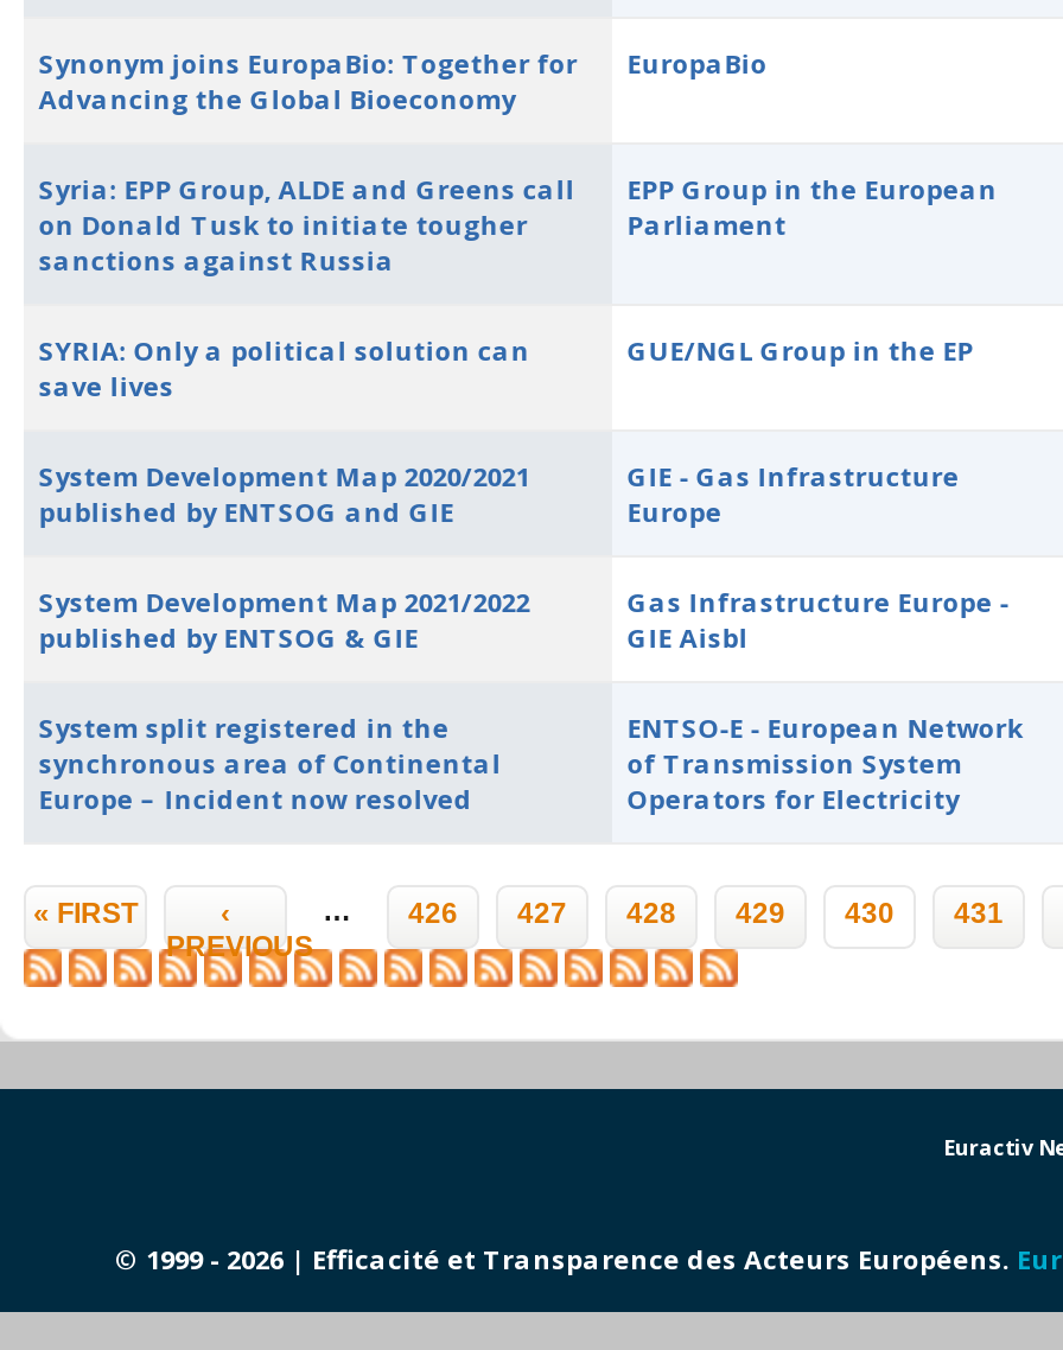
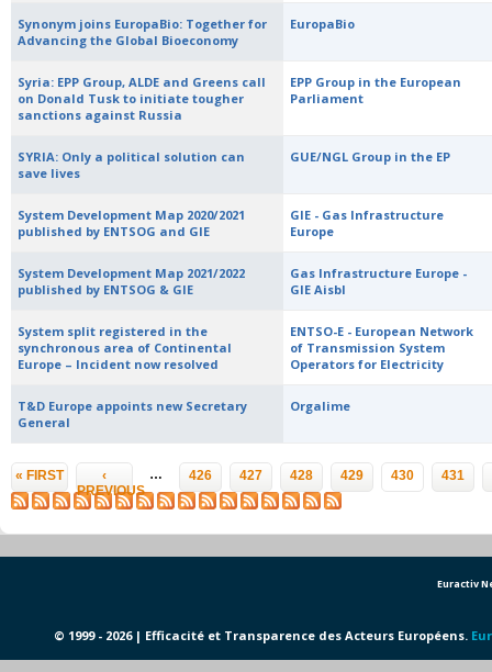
none -> [18,397,247,430] T&D Europe appoints new Secretary | General
none -> [290,397,351,414] Orgalime

